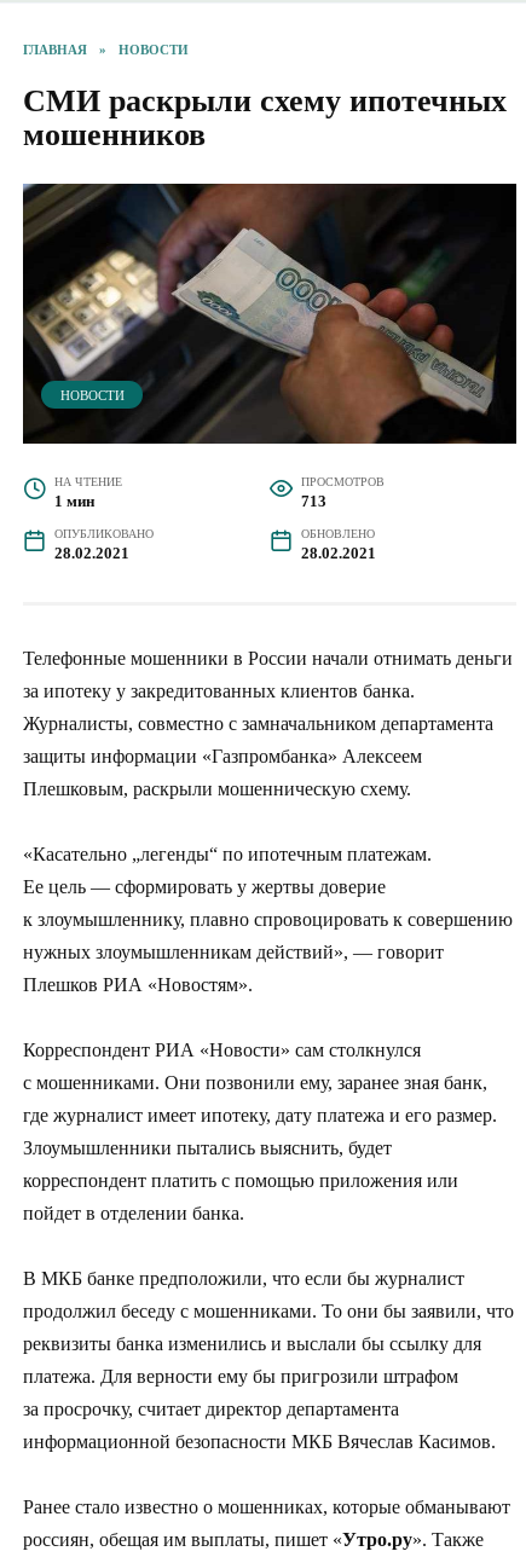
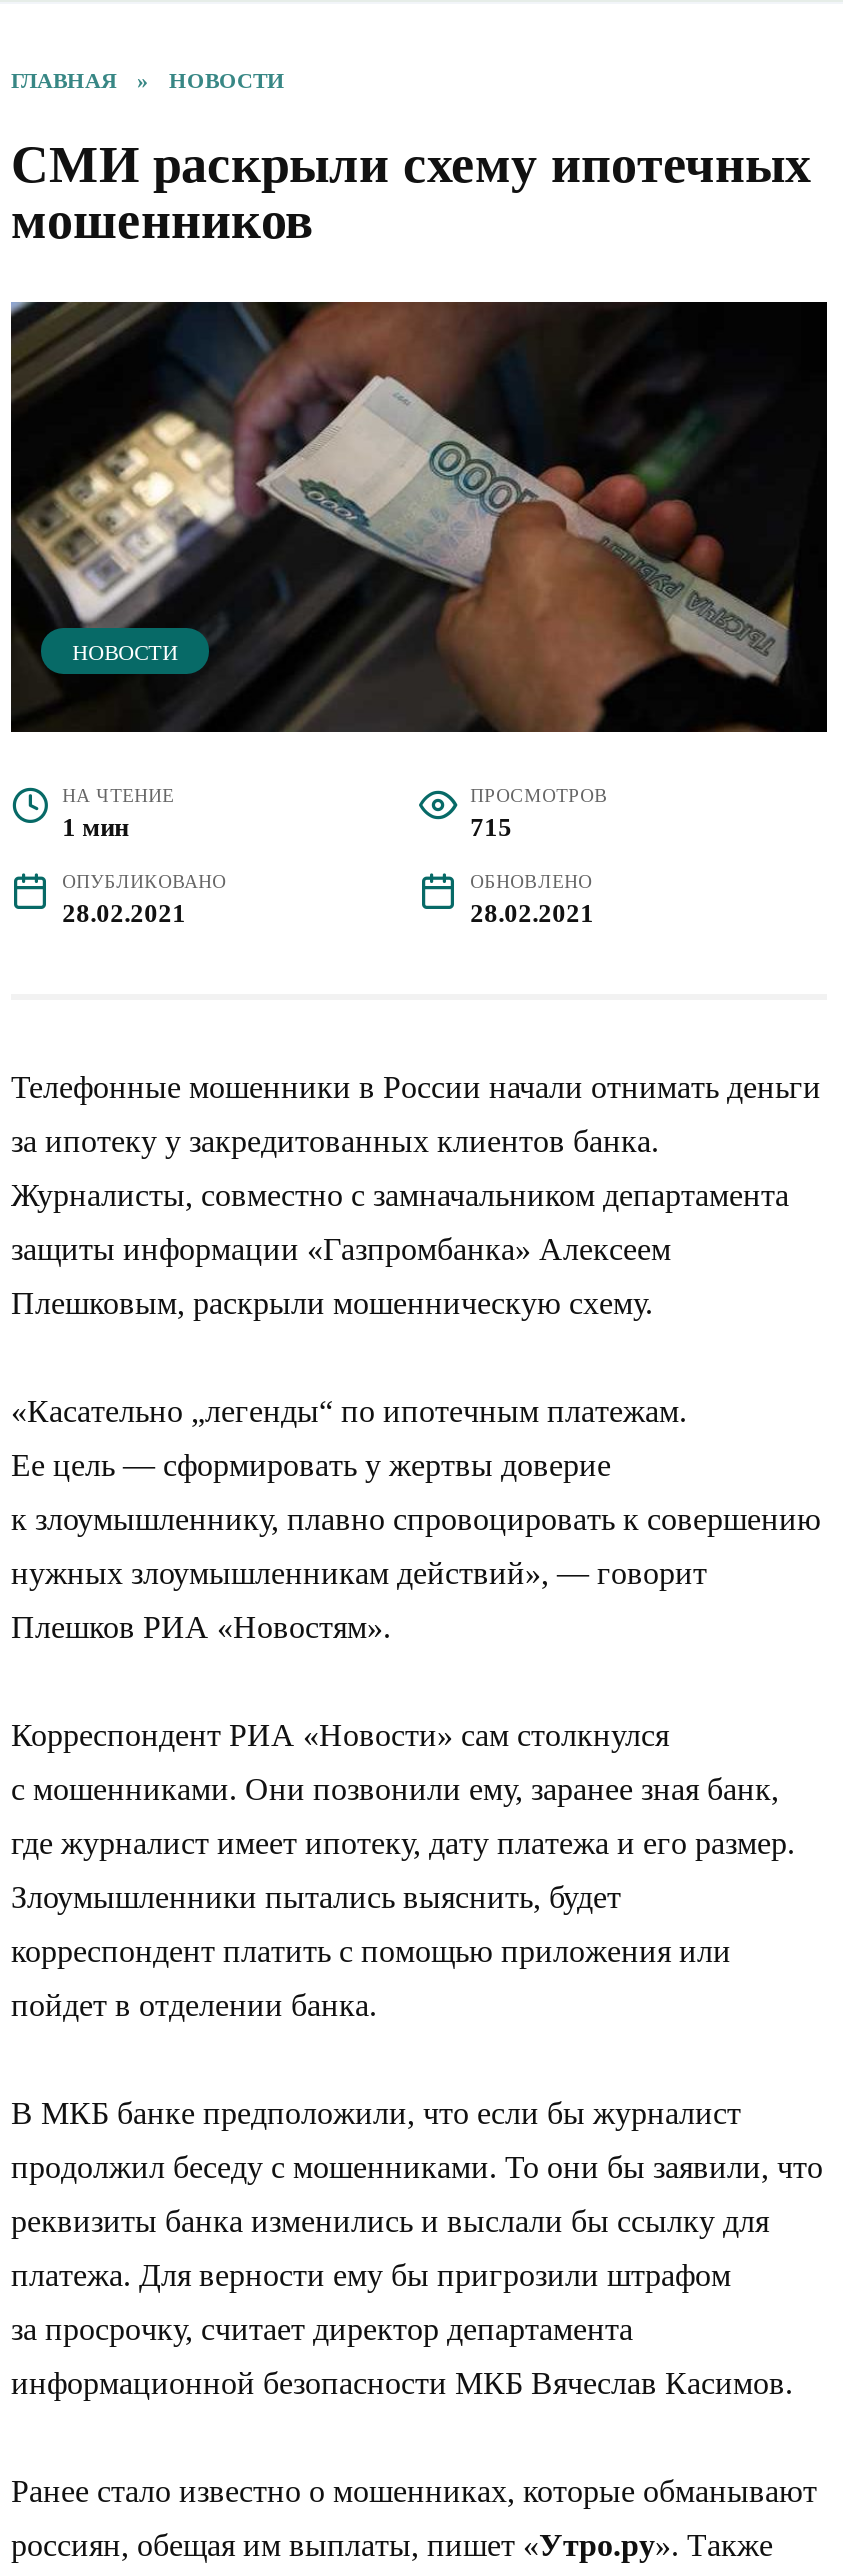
[301,493,326,510] 713 -> [470,813,512,841] 715

